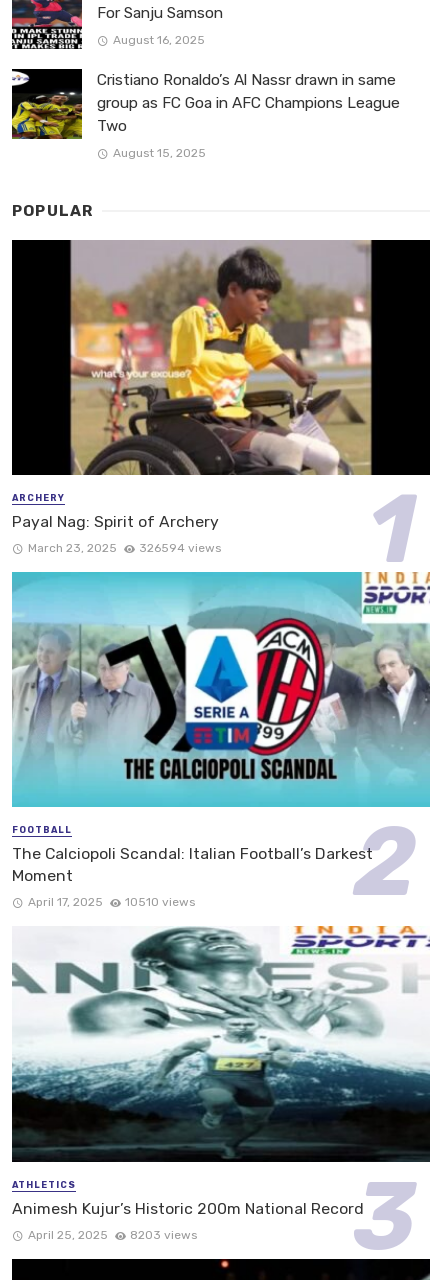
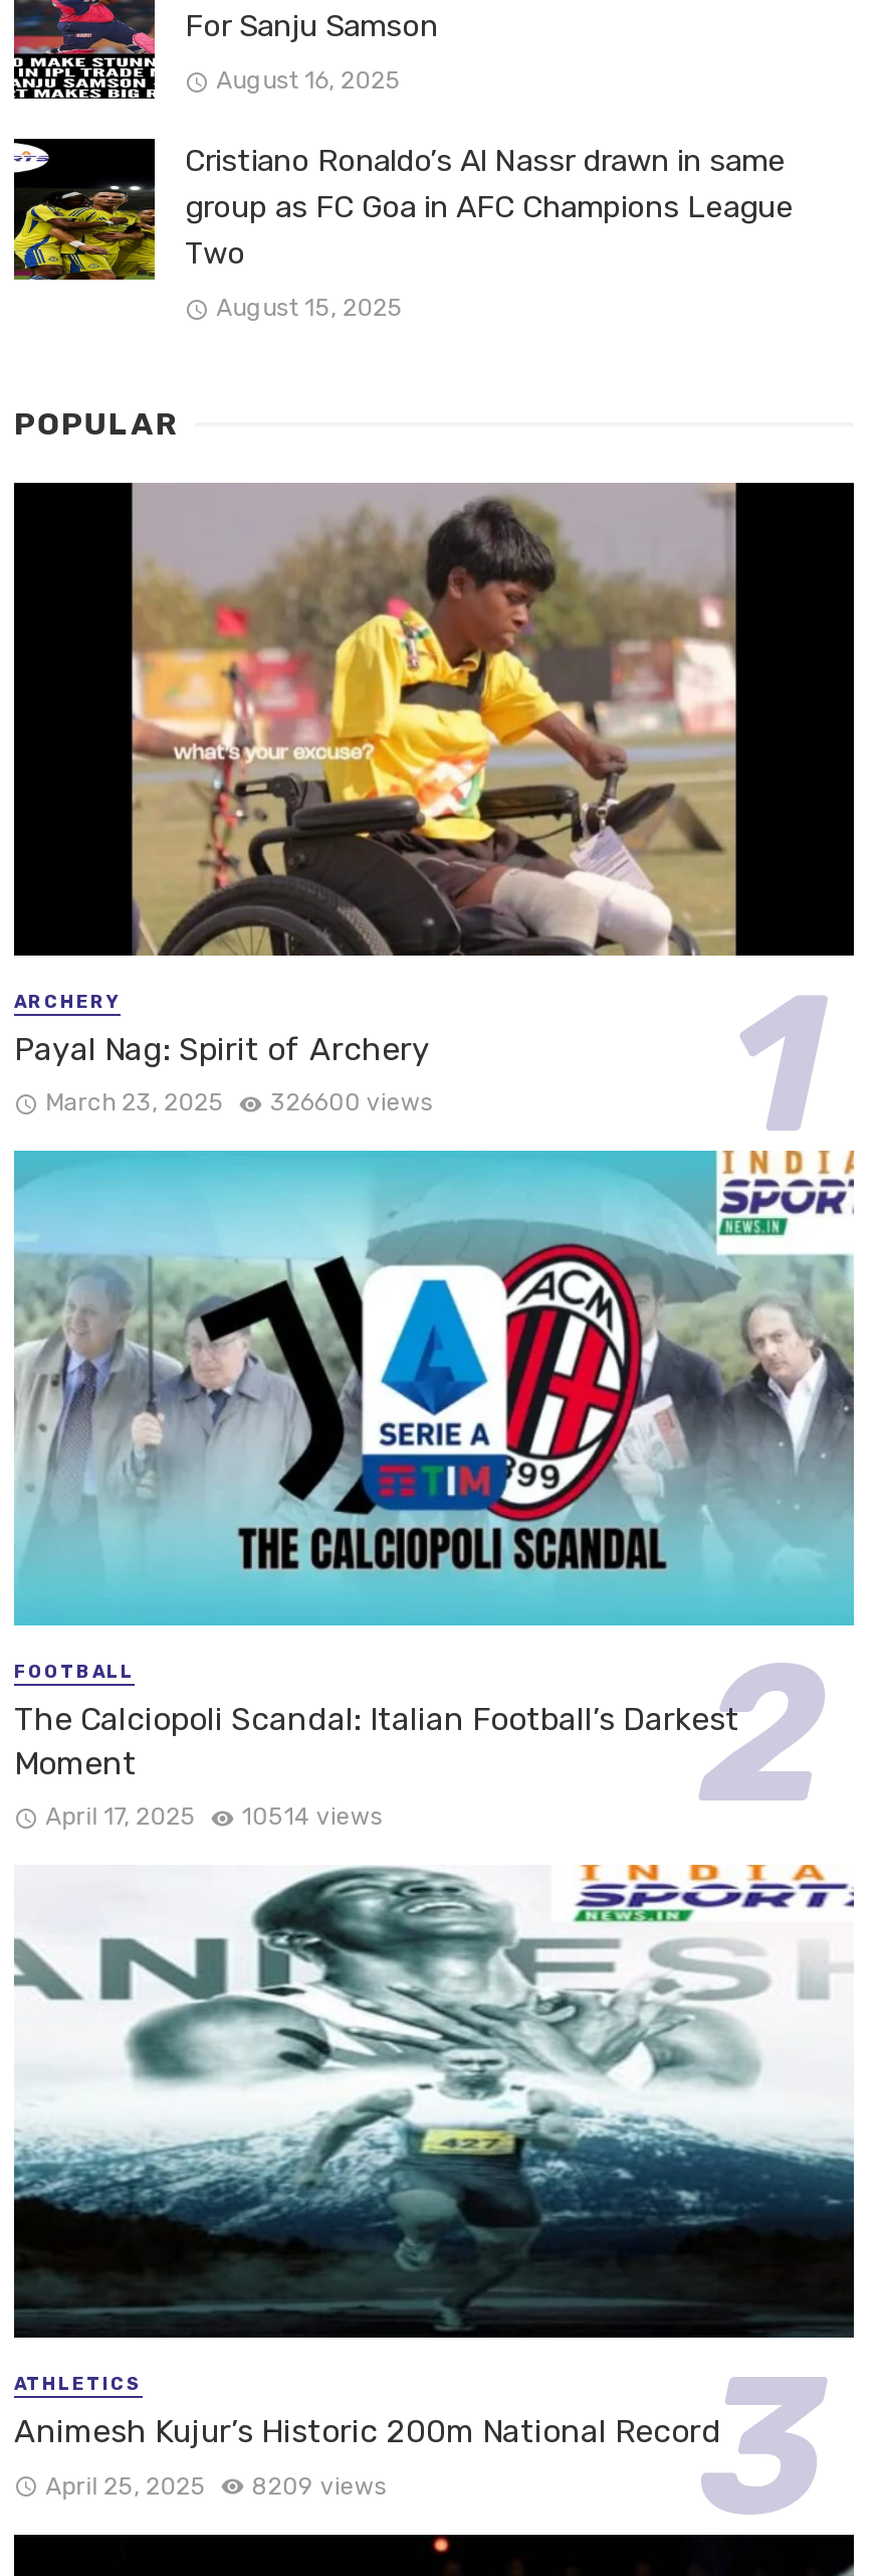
[28,541,221,555] March 23, 2025 326594 views -> [45,1089,433,1117] March 23, 2025 326600 views
[28,895,195,909] April 17, 2025 10510 views -> [45,1802,383,1830] April 17, 2025 10514 views
[28,1228,197,1242] April 25, 2025 8203 views -> [45,2471,387,2500] April 25, 2025 8209 views

